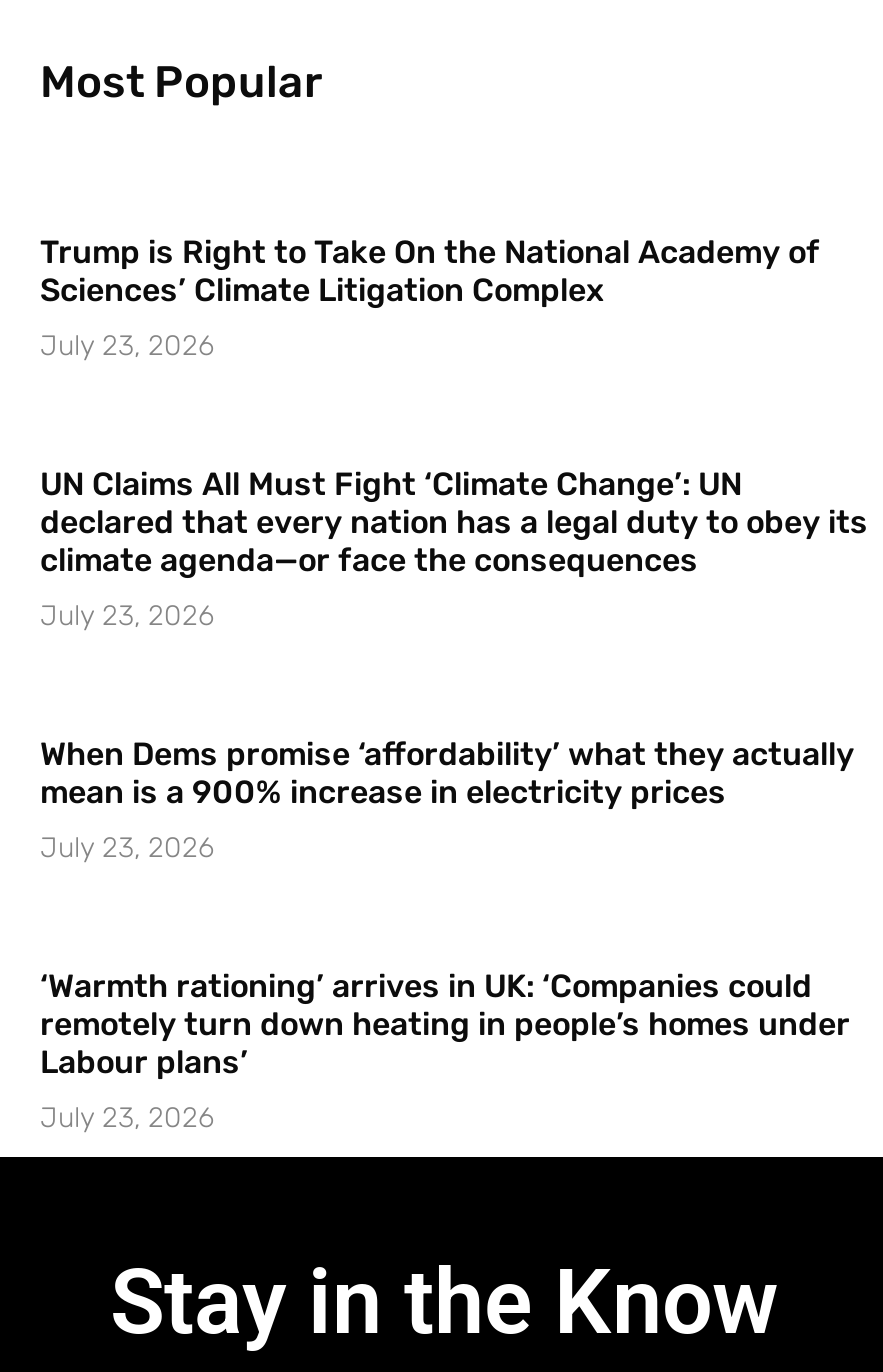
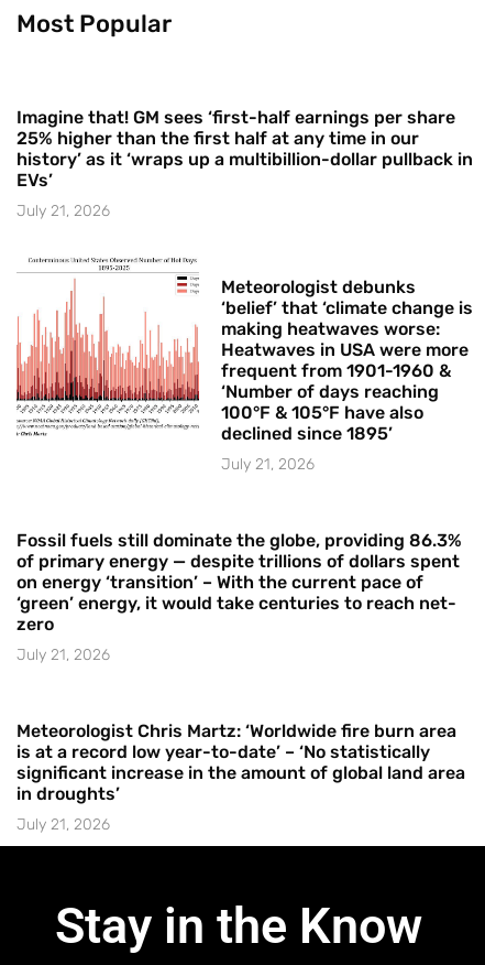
[40,234,820,310] Trump is Right to Take On the National Academy of | Sciences’ Climate Litigation Complex -> [16,107,473,191] Imagine that! GM sees ‘first-half earnings per share | 25% higher than the first half at any time in our | history’ as it ‘wraps up a multibillion-dollar pullback in | EVs’
[40,330,214,364] July 23, 2026 -> [16,202,110,221] July 21, 2026
[40,466,868,580] UN Claims All Must Fight ‘Climate Change’: UN | declared that every nation has a legal duty to obey its | climate agenda—or face the consequences -> [221,277,473,444] Meteorologist debunks | ‘belief’ that ‘climate change is | making heatwaves worse: | Heatwaves in USA were more | frequent from 1901-1960 & | ‘Number of days reaching | 100°F & 105°F have also | declined since 1895’
[40,600,214,634] July 23, 2026 -> [221,455,315,474] July 21, 2026
[40,736,854,812] When Dems promise ‘affordability’ what they actually | mean is a 900% increase in electricity prices -> [16,530,462,635] Fossil fuels still dominate the globe, providing 86.3% | of primary energy — despite trillions of dollars spent | on energy ‘transition’ – With the current pace of | ‘green’ energy, it would take centuries to reach net- | zero
[40,832,214,866] July 23, 2026 -> [16,646,110,665] July 21, 2026
[40,968,850,1082] ‘Warmth rationing’ arrives in UK: ‘Companies could | remotely turn down heating in people’s homes under | Labour plans’ -> [16,721,465,805] Meteorologist Chris Martz: ‘Worldwide fire burn area | is at a record low year-to-date’ – ‘No statistically | significant increase in the amount of global land area | in droughts’
[40,1102,214,1136] July 23, 2026 -> [16,816,110,834] July 21, 2026

